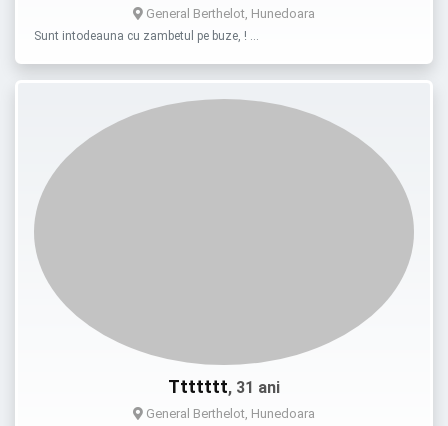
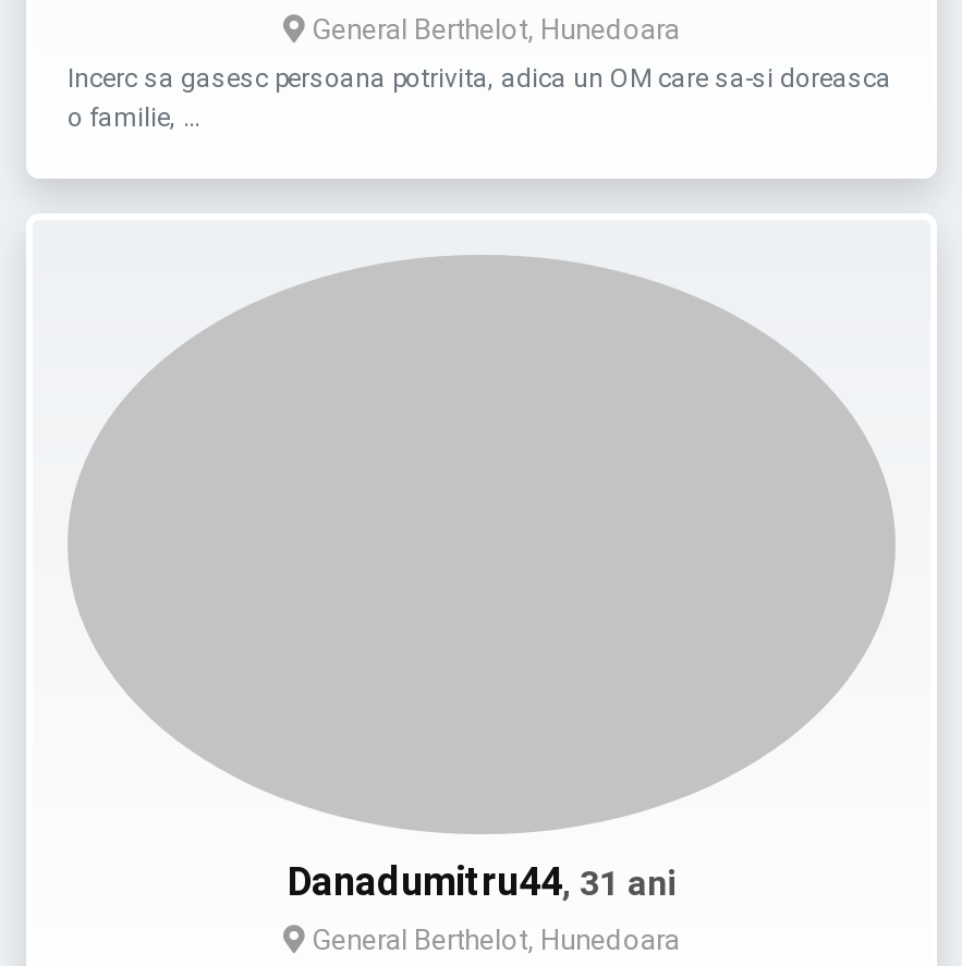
[34,29,259,43] Sunt intodeauna cu zambetul pe buze, ! … -> [68,63,891,133] Incerc sa gasesc persoana potrivita, adica un OM care sa-si doreasca | o familie, …
[168,376,280,397] Ttttttt, 31 ani -> [288,858,675,904] Danadumitru44, 31 ani

